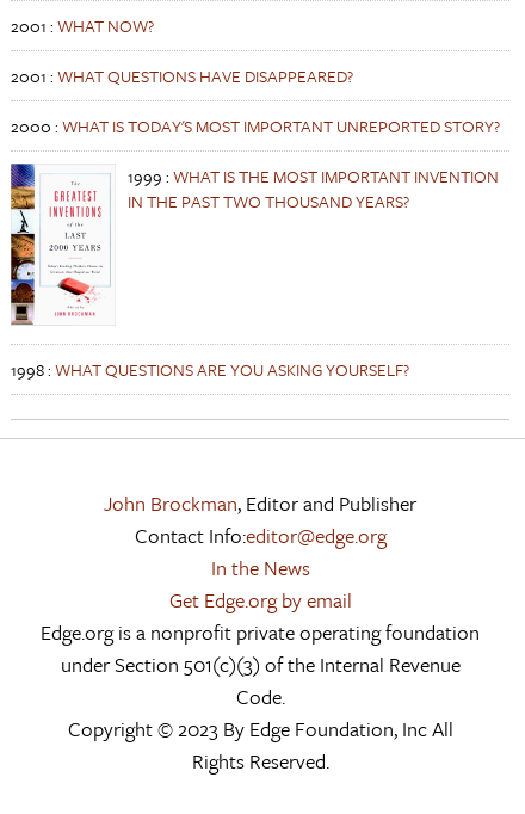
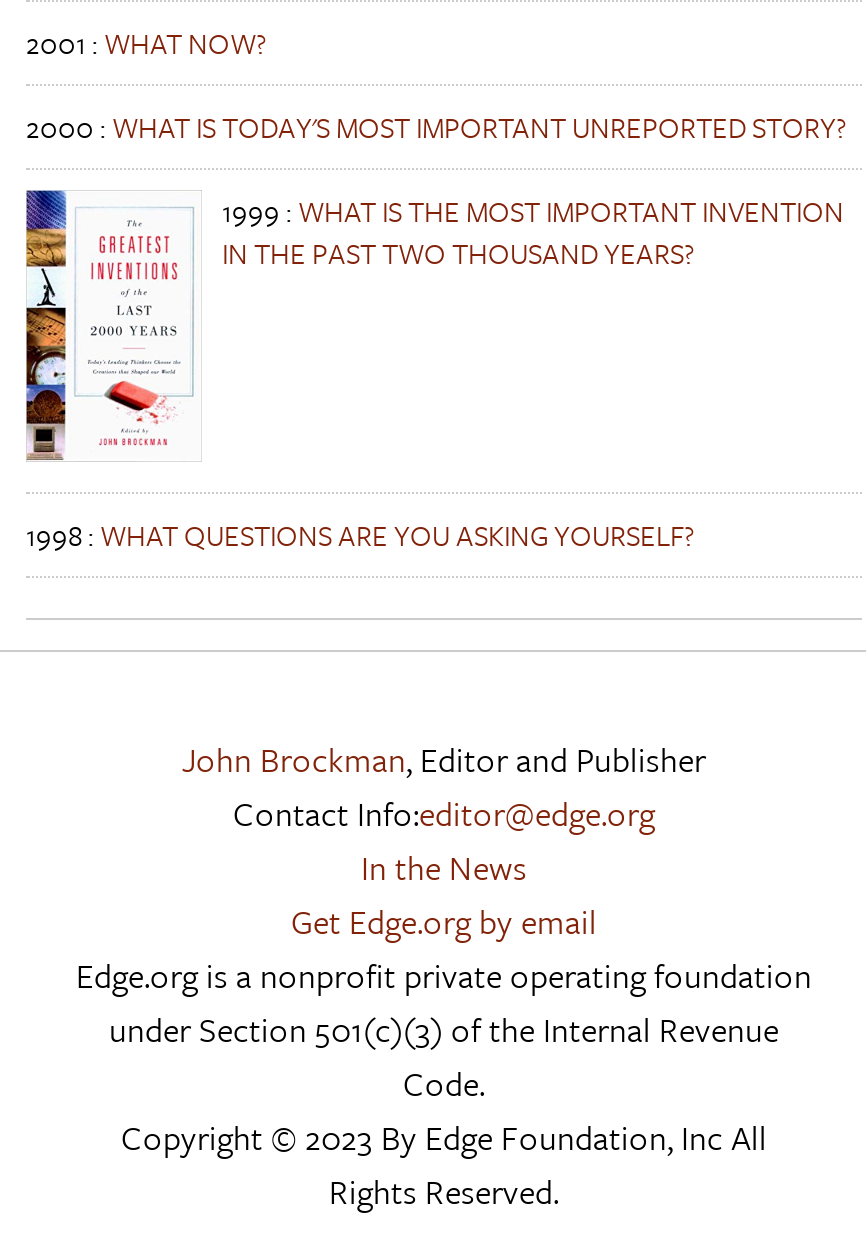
[11,64,353,89] 2001: WHAT QUESTIONS HAVE DISAPPEARED? -> none

